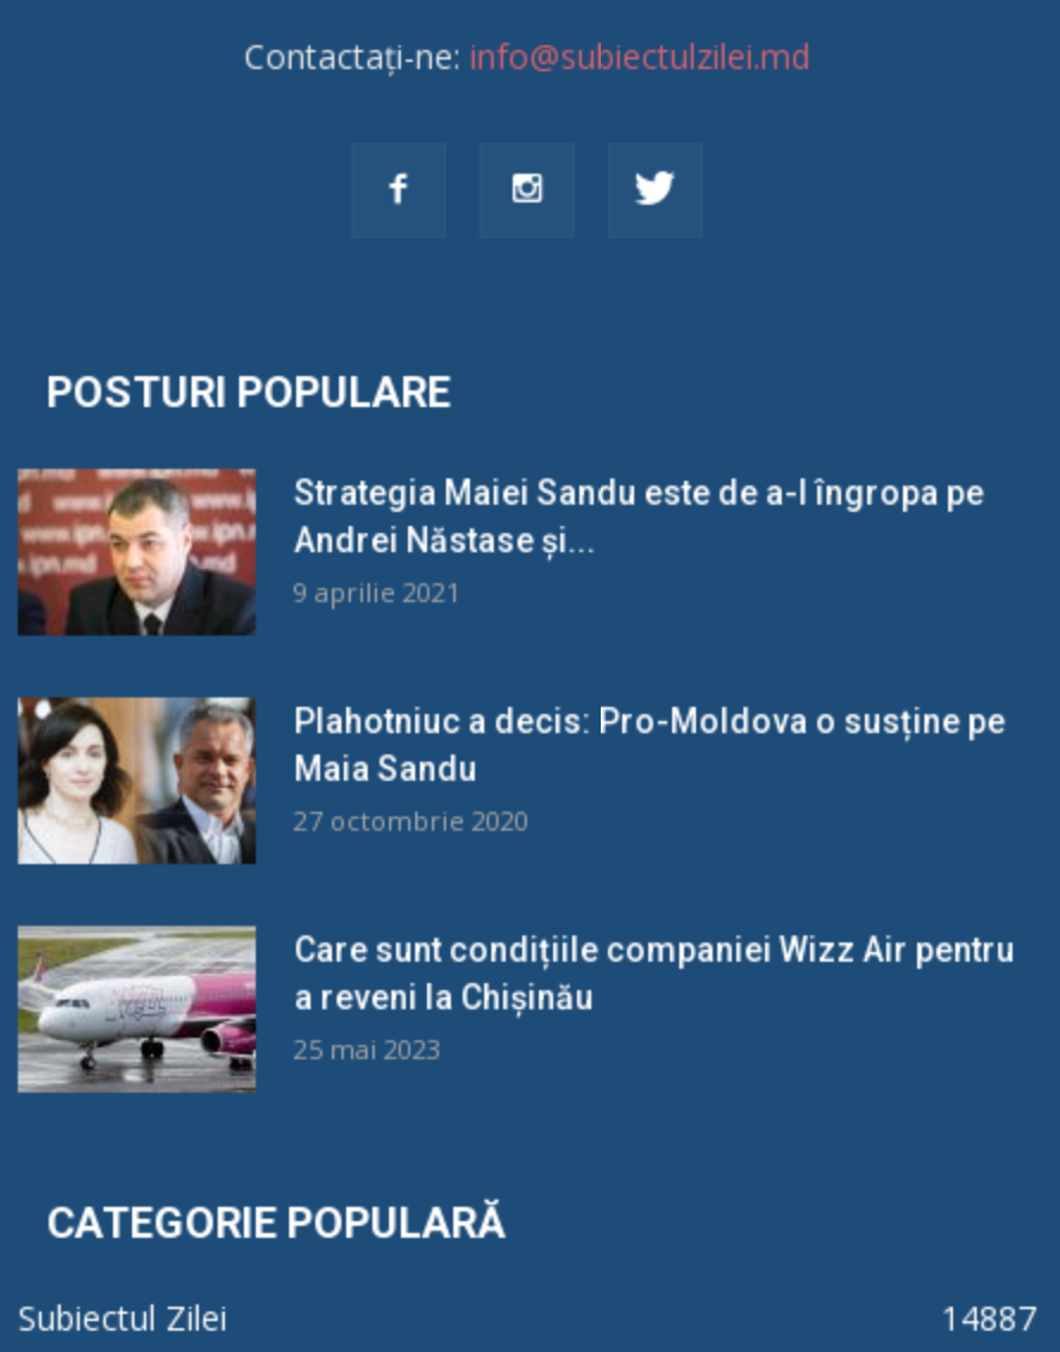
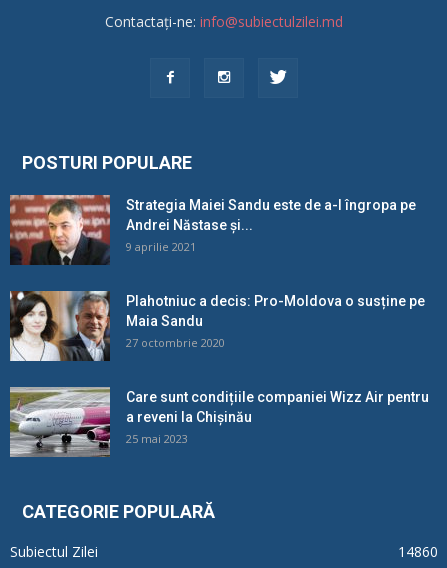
[941,1294,1036,1339] 14887 -> [398,542,438,561] 14860

